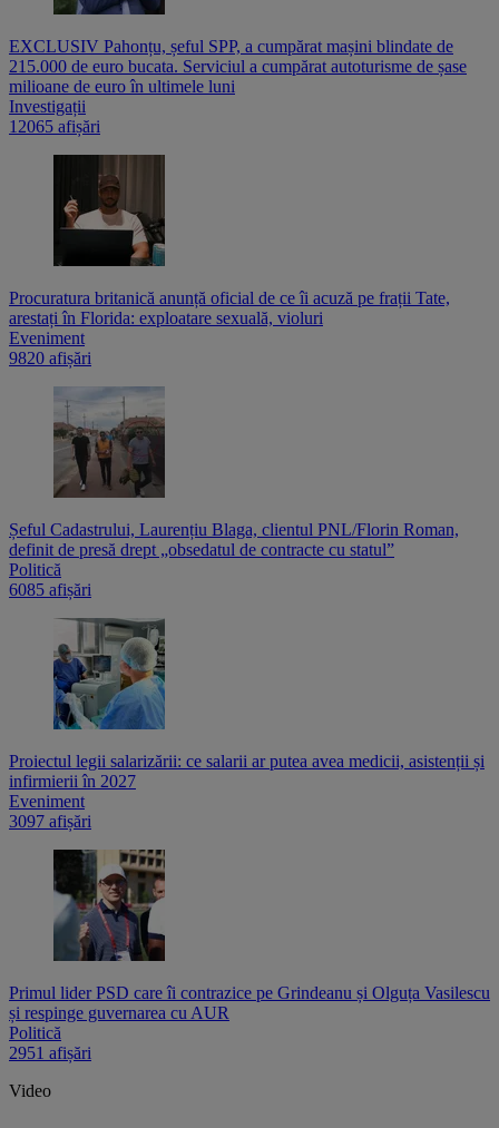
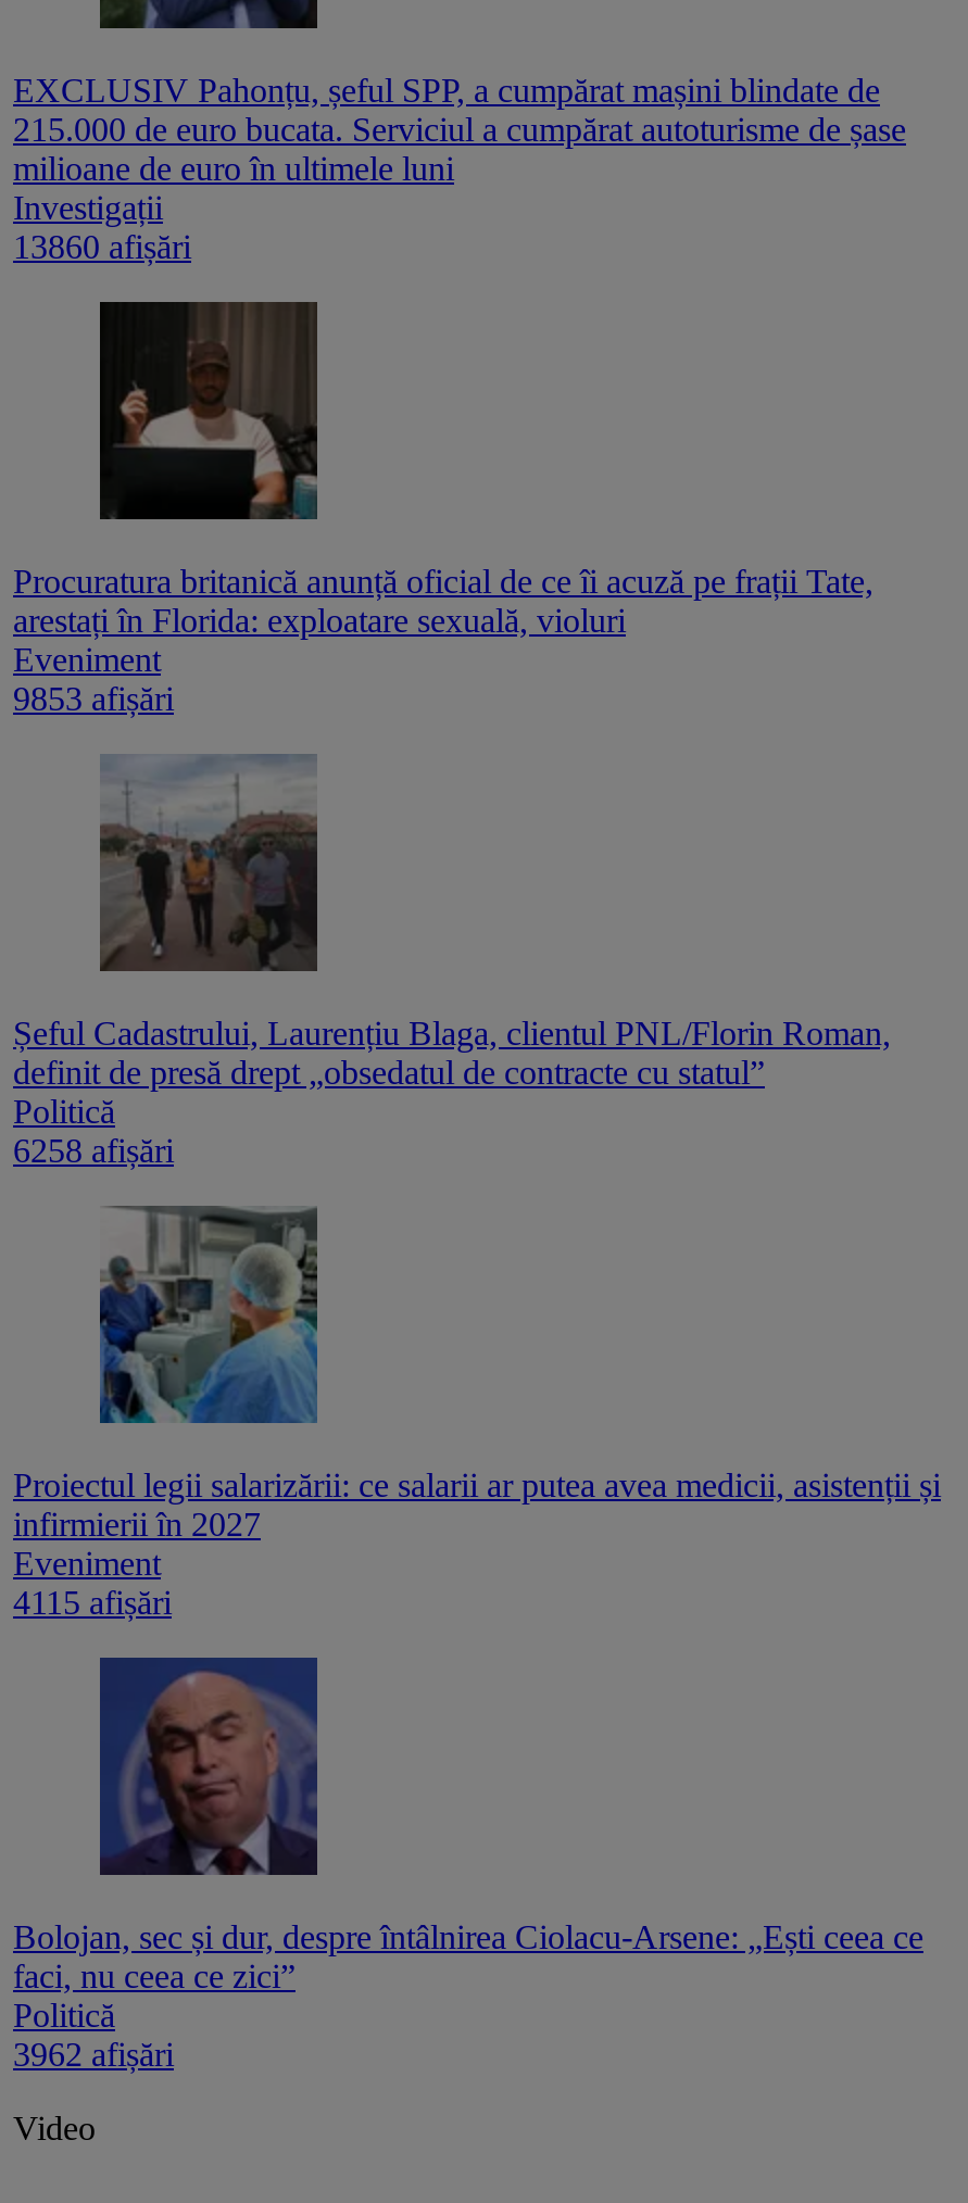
[9,117,100,136] 12065 afișări -> [13,227,191,264] 13860 afișări
[9,348,91,367] 9820 afișări -> [13,679,174,716] 9853 afișări
[9,580,91,599] 6085 afișări -> [13,1131,174,1168] 6258 afișări
[9,811,91,830] 3097 afișări -> [13,1583,172,1620] 4115 afișări
[9,849,490,1022] [image] | Primul lider PSD care îi contrazice pe Grindeanu și Olguța Vasilescu | și respinge guvernarea cu AUR -> [13,1656,923,1994] [image] | Bolojan, sec și dur, despre întâlnirea Ciolacu-Arsene: „Ești ceea ce | faci, nu ceea ce zici”
[9,1043,91,1062] 2951 afișări -> [13,2035,174,2072] 3962 afișări

